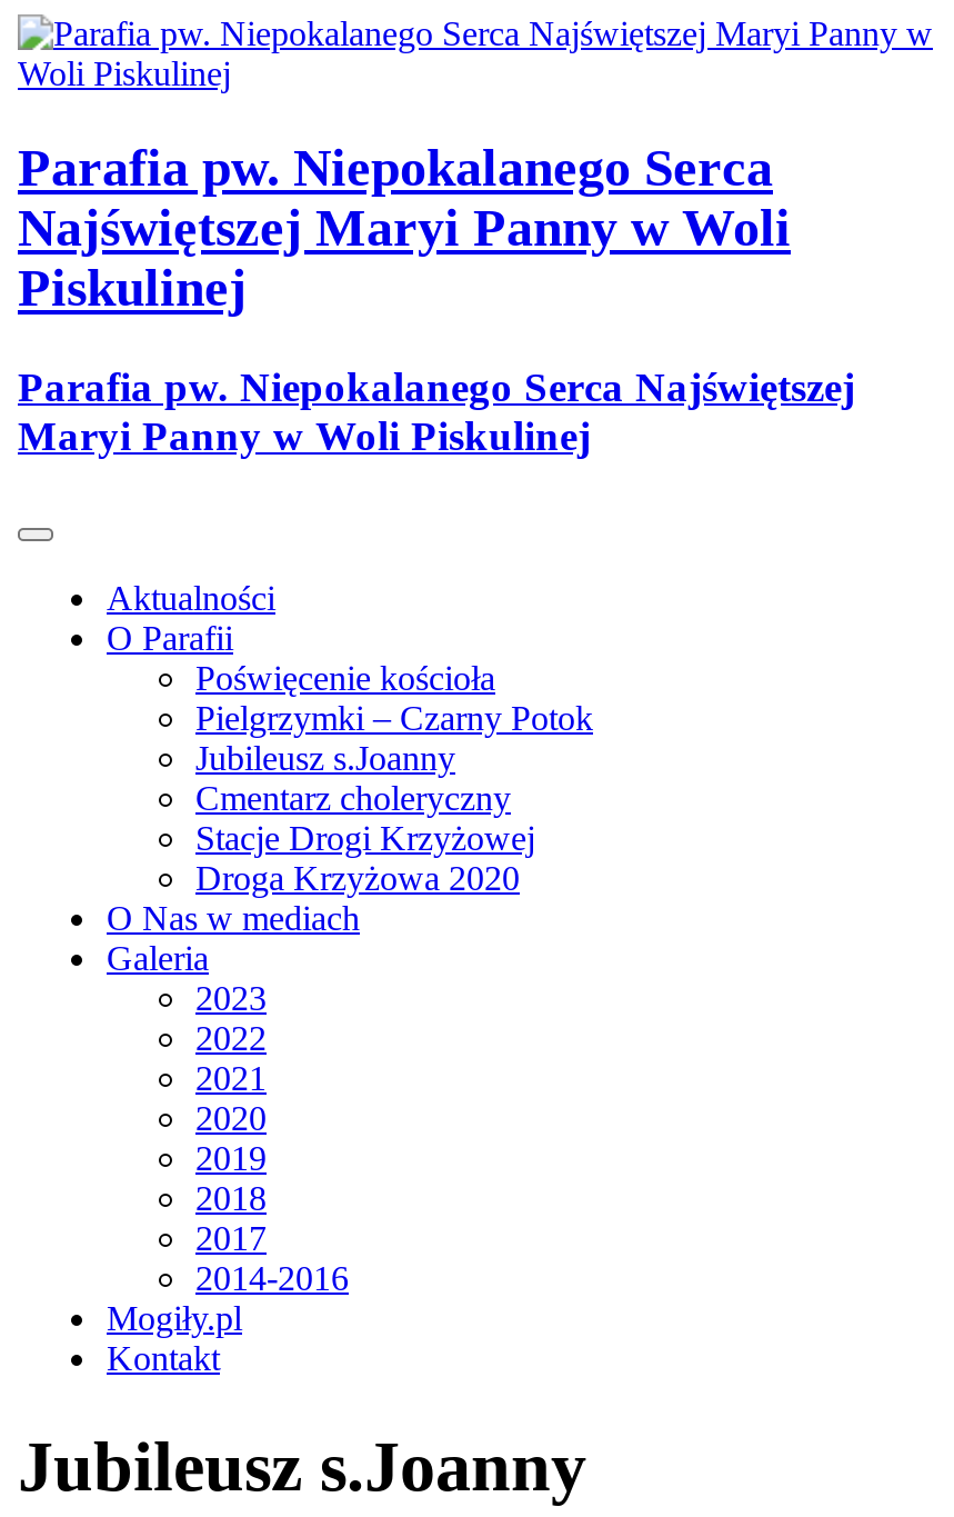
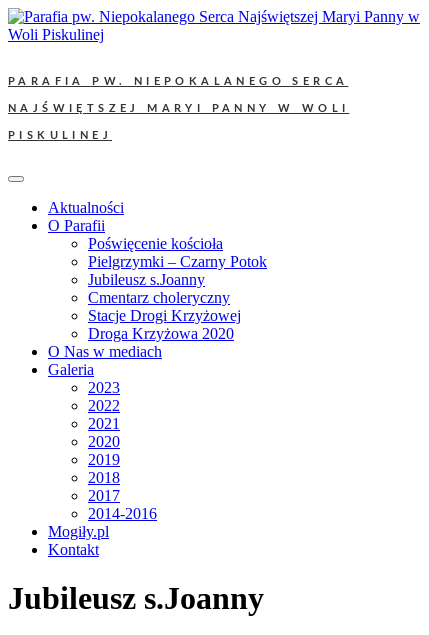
[18,139,855,459] Parafia pw. Niepokalanego Serca | Najświętszej Maryi Panny w Woli | Piskulinej | Parafia pw. Niepokalanego Serca Najświętszej | Maryi Panny w Woli Piskulinej -> [8,76,349,141] PARAFIA PW. NIEPOKALANEGO SERCA | NAJŚWIĘTSZEJ MARYI PANNY W WOLI | PISKULINEJ

